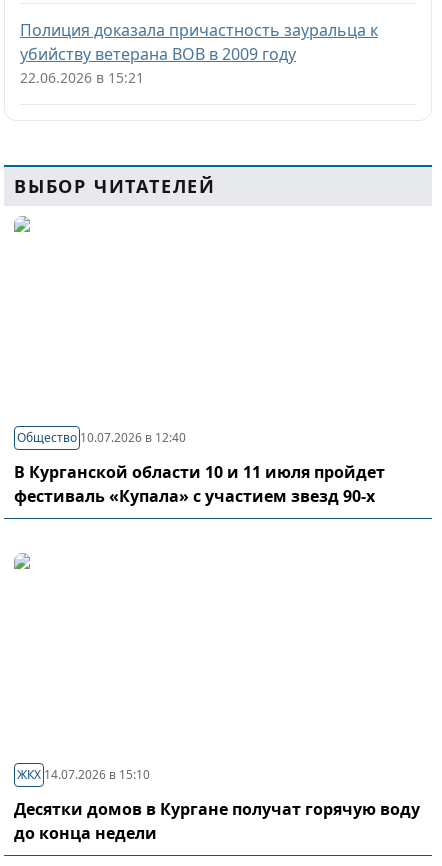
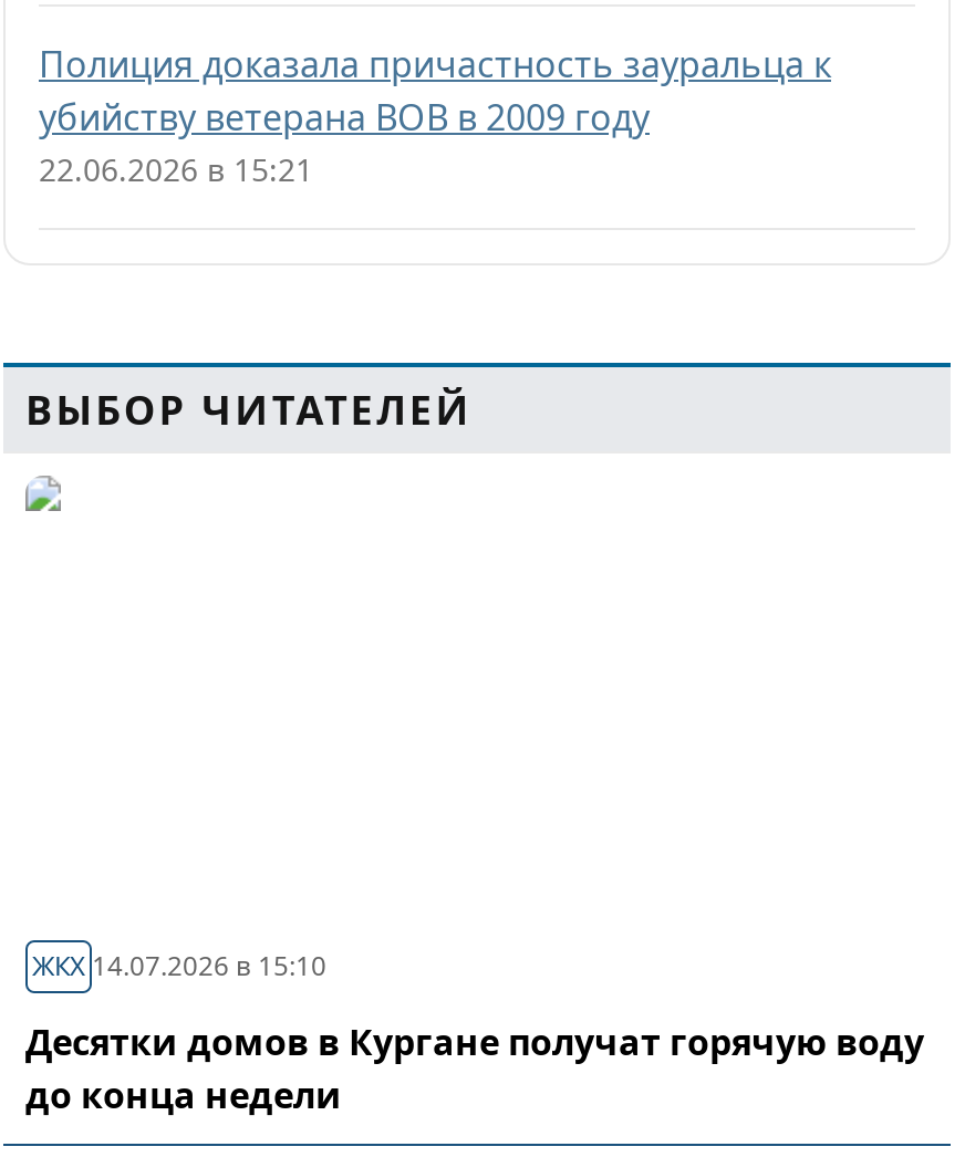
[14,429,385,507] Общество 10.07.2026 в 12:40 | В Курганской области 10 и 11 июля пройдет | фестиваль «Купала» с участием звезд 90-х -> none

